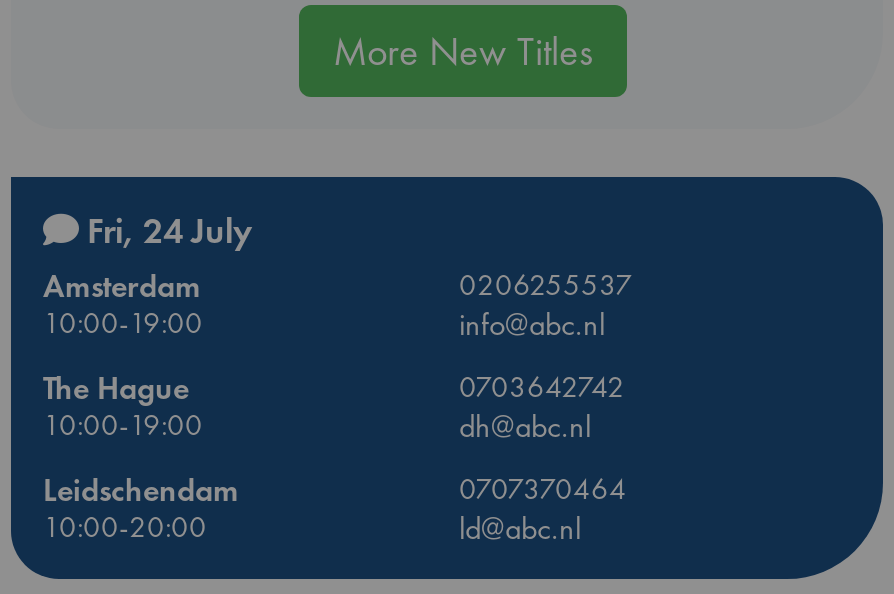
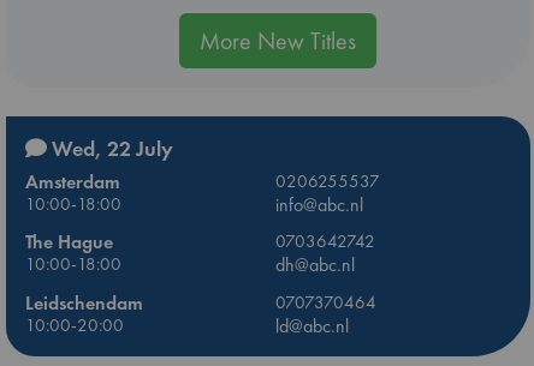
[79,207,253,253] Fri, 24 July -> [47,134,173,162] Wed, 22 July
[43,303,203,343] 10:00-19:00 -> [25,192,121,216] 10:00-18:00
[43,405,203,445] 10:00-19:00 -> [25,252,121,276] 10:00-18:00

